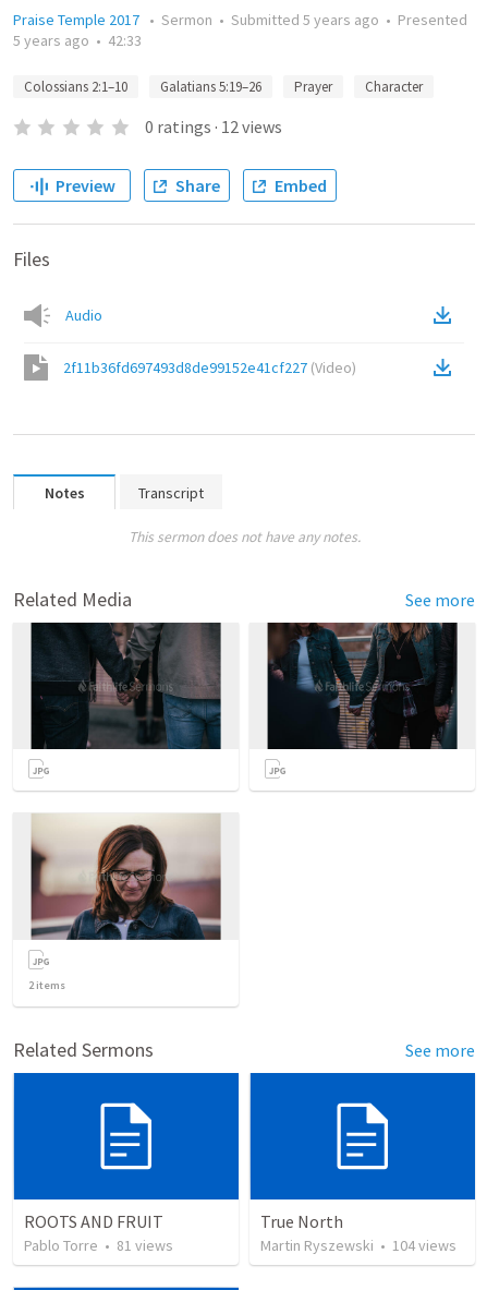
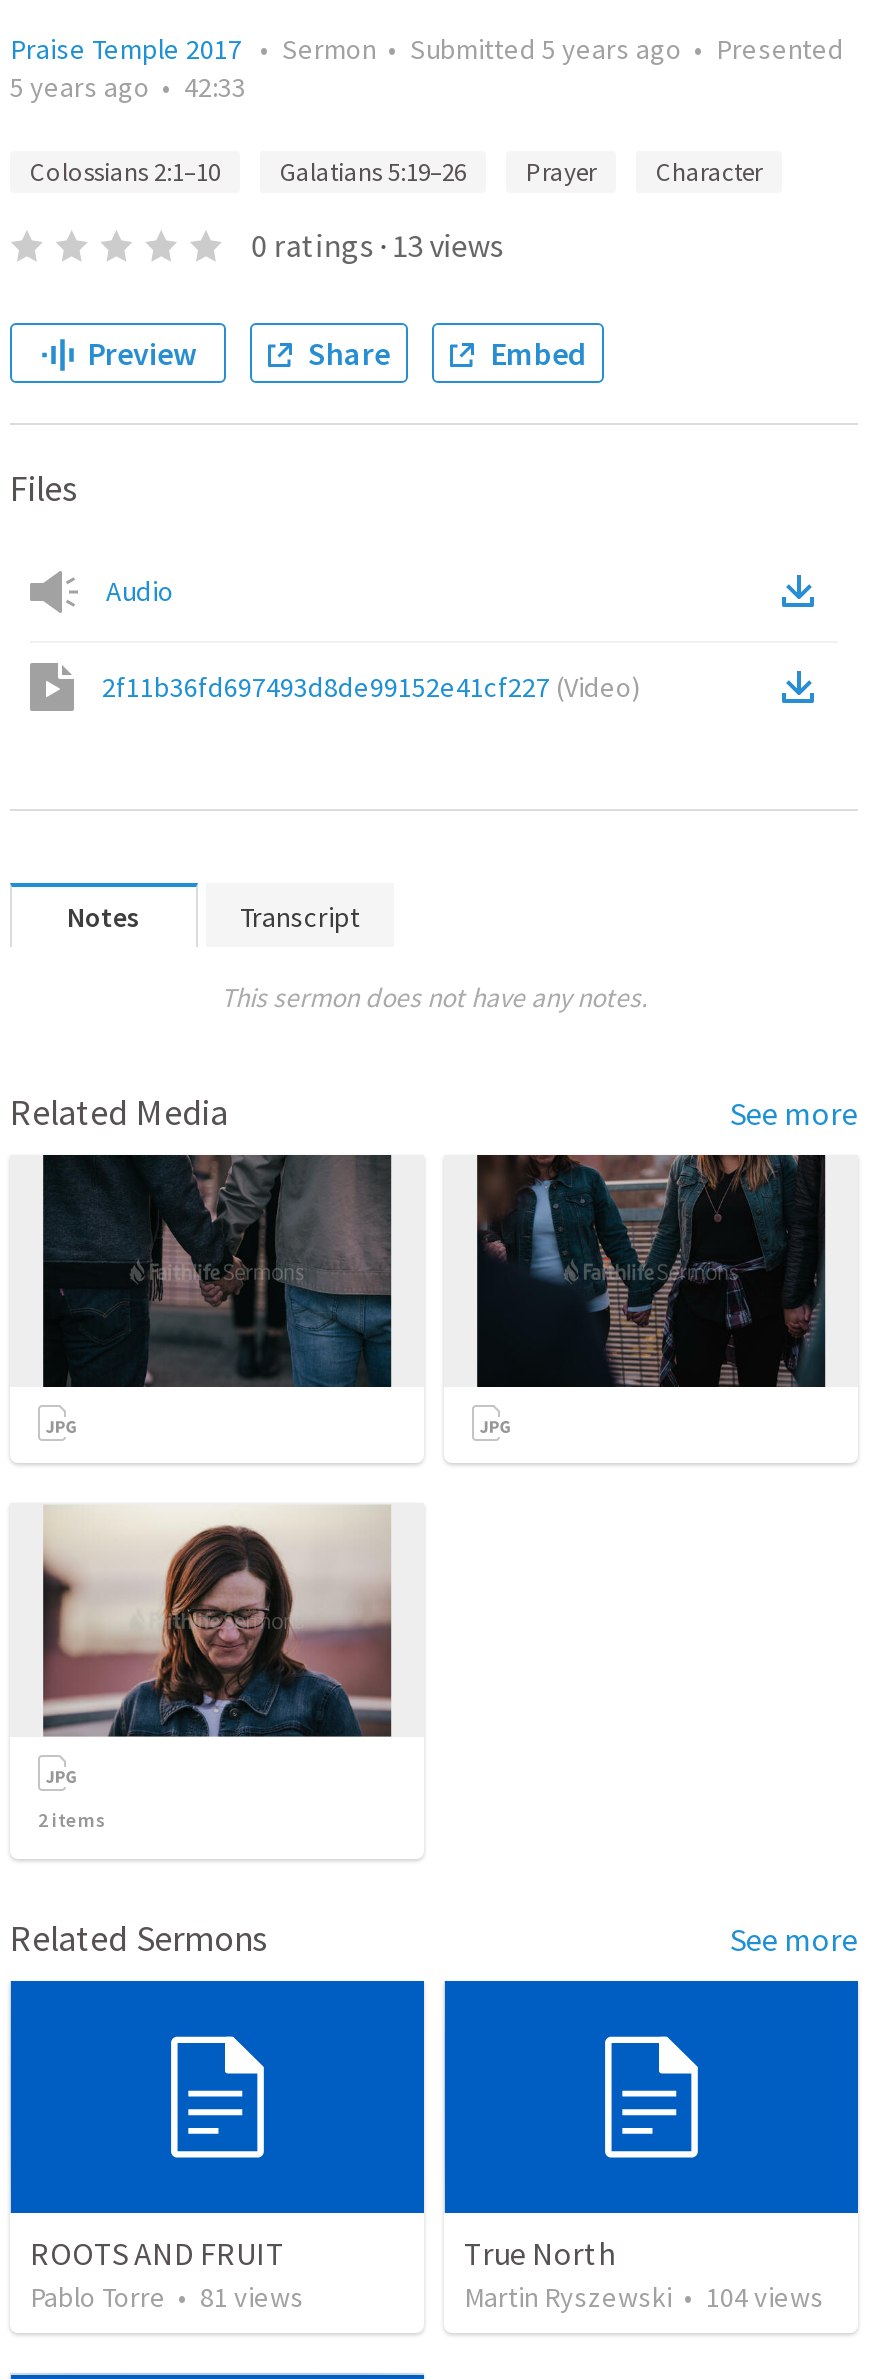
[145,116,282,137] 0 ratings · 12 views -> [251,225,503,265] 0 ratings · 13 views

